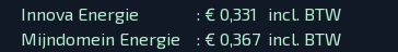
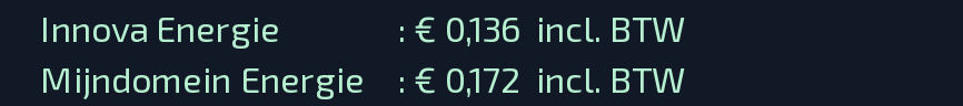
[197,3,341,23] : € 0,331 incl. BTW -> [398,6,685,48] : € 0,136 incl. BTW
[21,28,341,48] Mijndomein Energie : € 0,367 incl. BTW -> [40,57,685,98] Mijndomein Energie : € 0,172 incl. BTW

